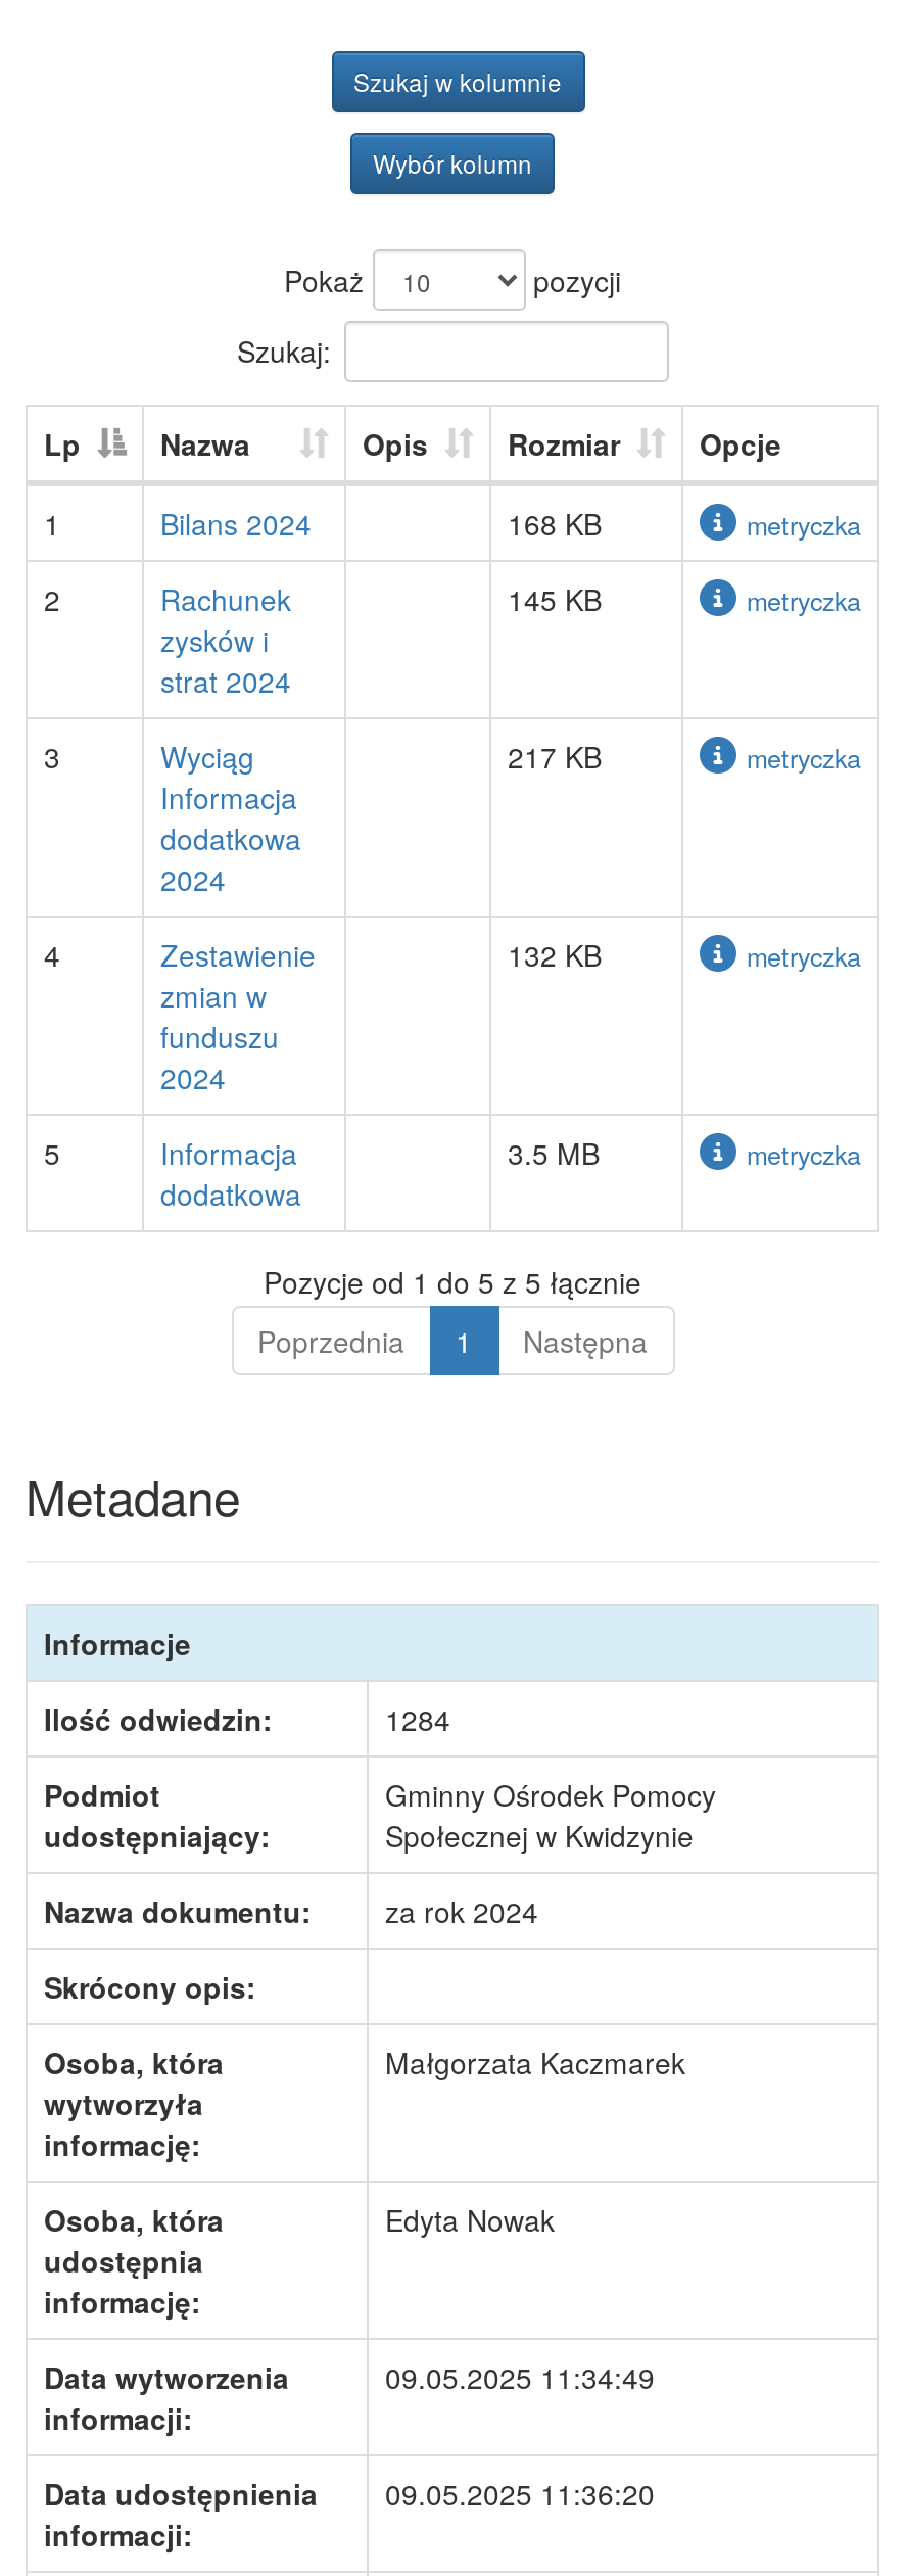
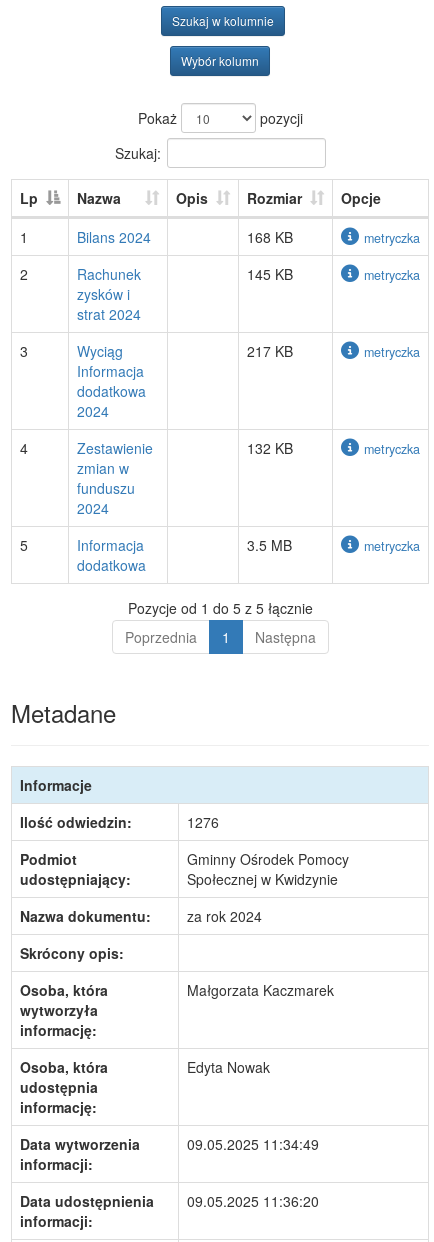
[385,1698,450,1739] 1284 -> [187,812,219,832] 1276

